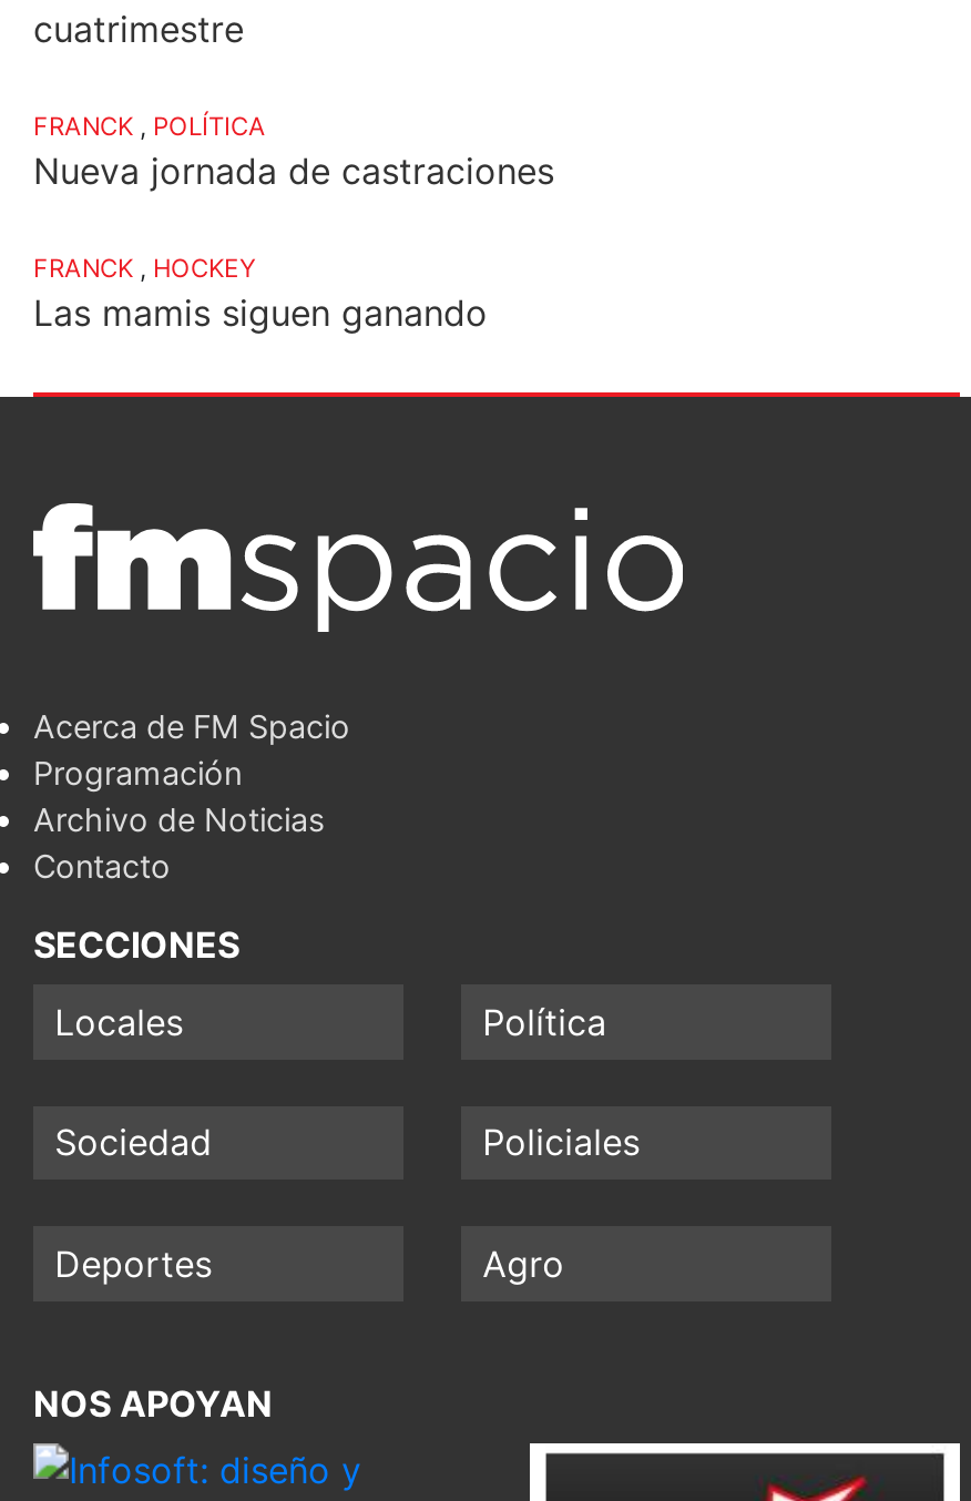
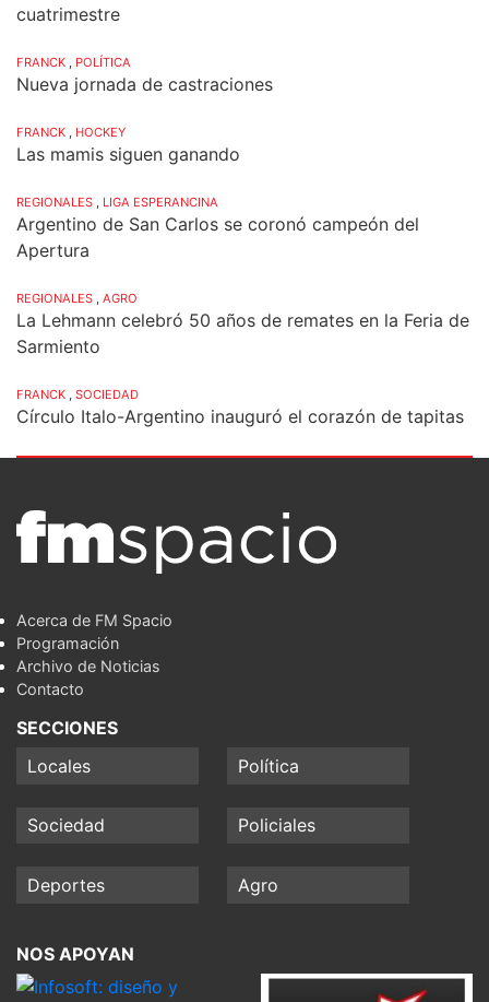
none -> [16,195,469,428] REGIONALES , LIGA ESPERANCINA | Argentino de San Carlos se coronó campeón del | Apertura | REGIONALES , AGRO | La Lehmann celebró 50 años de remates en la Feria de | Sarmiento | FRANCK , SOCIEDAD | Círculo Italo-Argentino inauguró el corazón de tapitas

